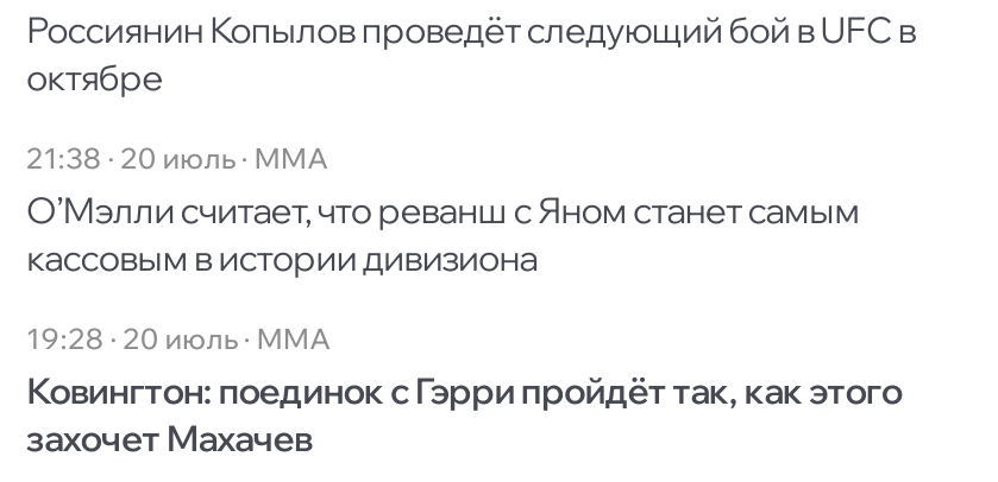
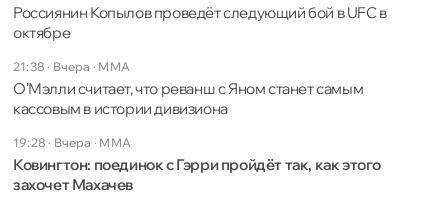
[26,140,329,176] 21:38 · 20 июль · ММА -> [13,59,130,74] 21:38 · Вчера · ММА
[26,321,331,356] 19:28 · 20 июль · ММА -> [13,135,131,150] 19:28 · Вчера · ММА

